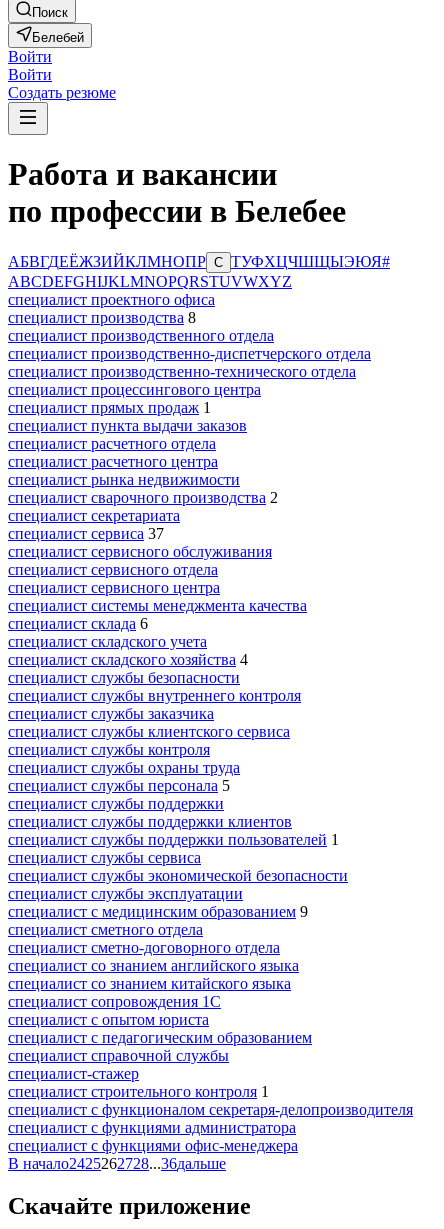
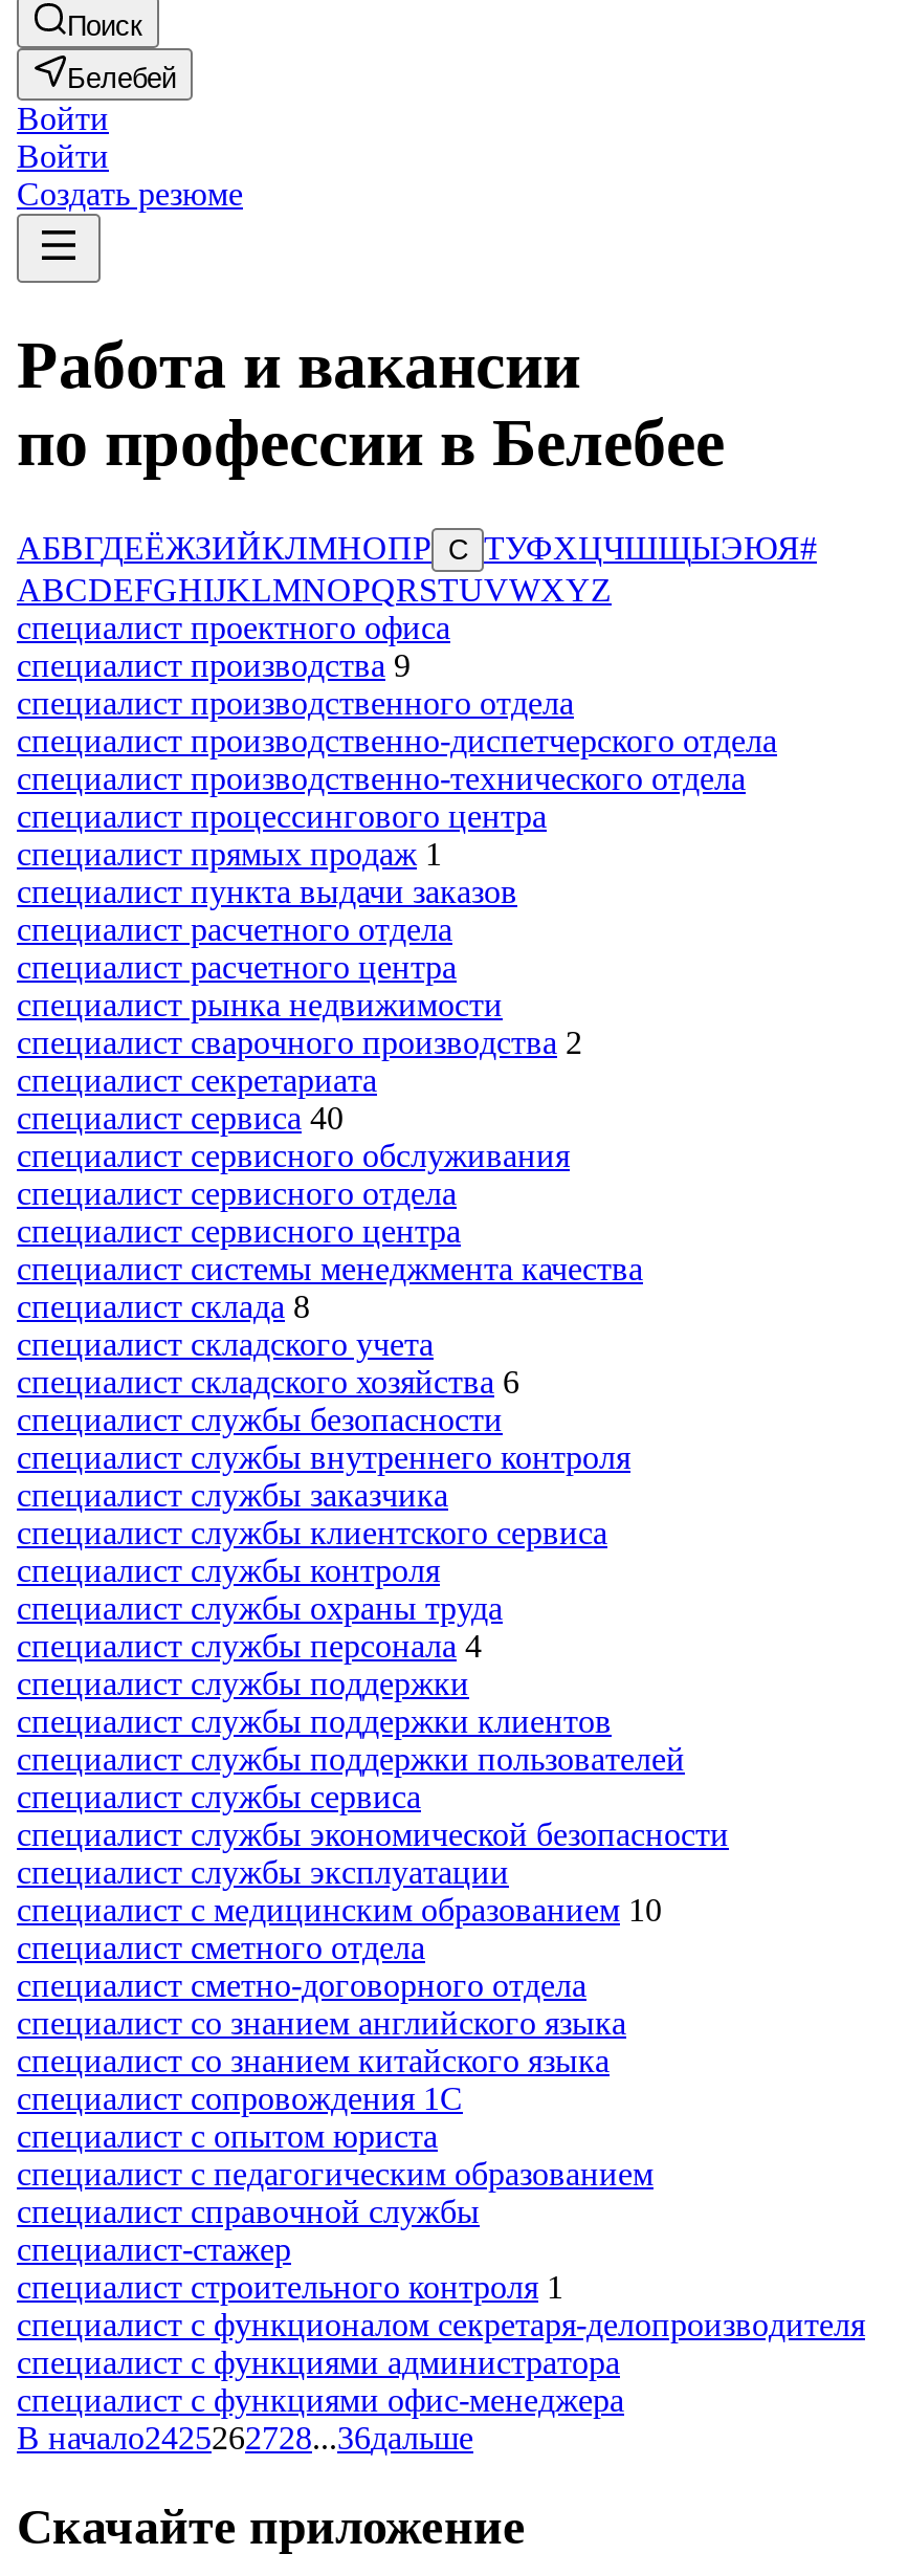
[8,309,196,326] специалист производства 8 -> [17,647,411,683] специалист производства 9
[8,525,164,542] специалист сервиса 37 -> [17,1100,344,1135] специалист сервиса 40
[8,615,148,632] специалист склада 6 -> [17,1288,310,1324] специалист склада 8
[8,651,248,668] специалист складского хозяйства 4 -> [17,1364,519,1399] специалист складского хозяйства 6
[8,777,230,794] специалист службы персонала 5 -> [17,1628,482,1663] специалист службы персонала 4
[8,831,339,848] специалист службы поддержки пользователей 1 -> [17,1741,685,1776] специалист службы поддержки пользователей
[8,903,308,920] специалист с медицинским образованием 9 -> [17,1892,662,1927] специалист с медицинским образованием 10

